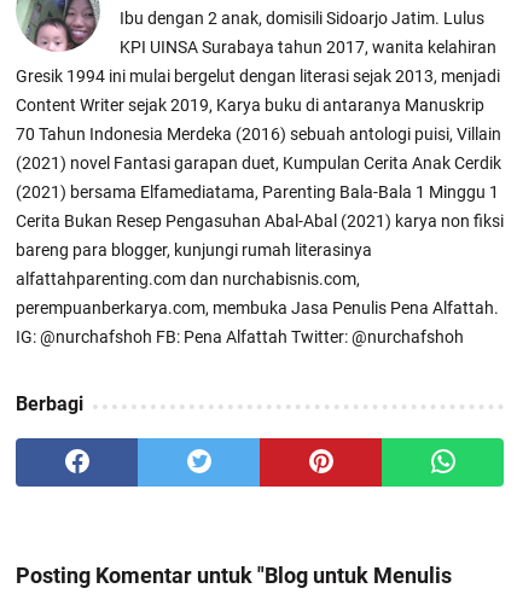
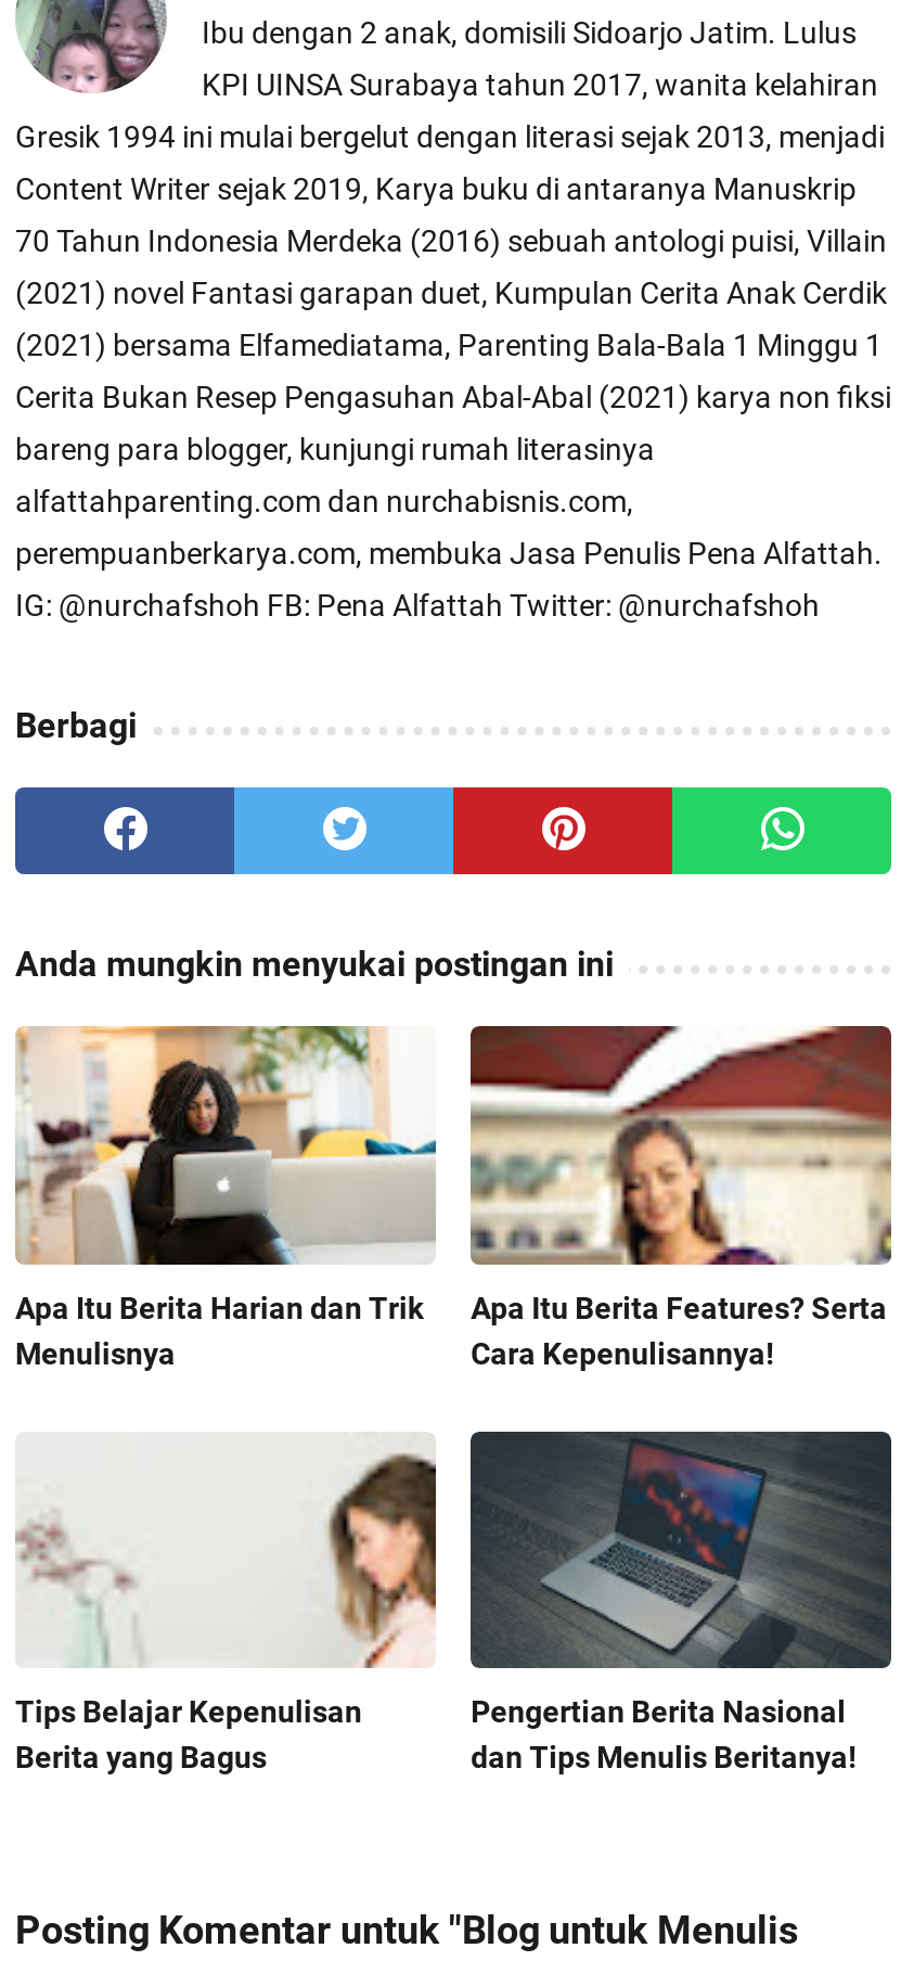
none -> [15,945,614,986] Anda mungkin menyukai postingan ini
none -> [15,1024,438,1370] [image] | Apa Itu Berita Harian dan Trik | Menulisnya
none -> [15,1451,438,1774] [image] | Tips Belajar Kepenulisan | Berita yang Bagus
none -> [468,1024,893,1370] [image] | Apa Itu Berita Features? Serta | Cara Kepenulisannya!
none -> [468,1430,893,1774] [image] | Pengertian Berita Nasional | dan Tips Menulis Beritanya!

